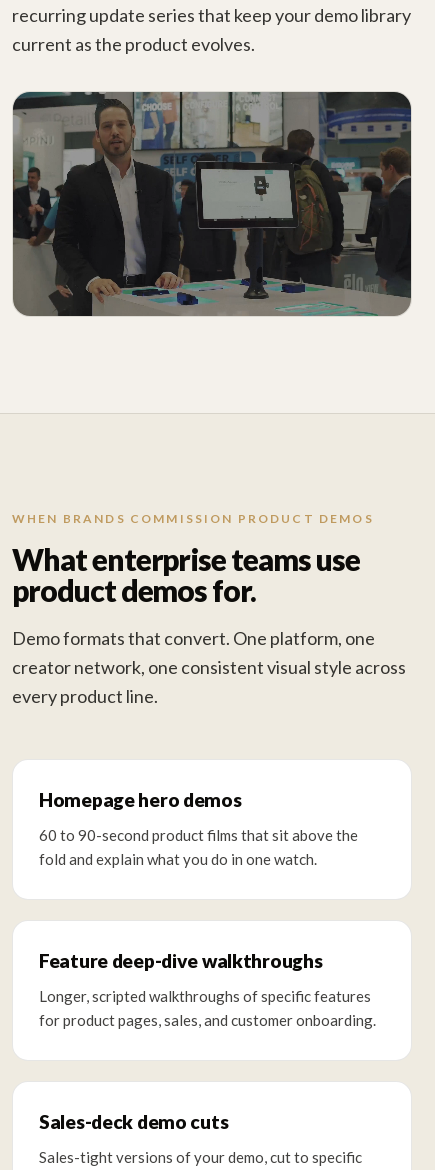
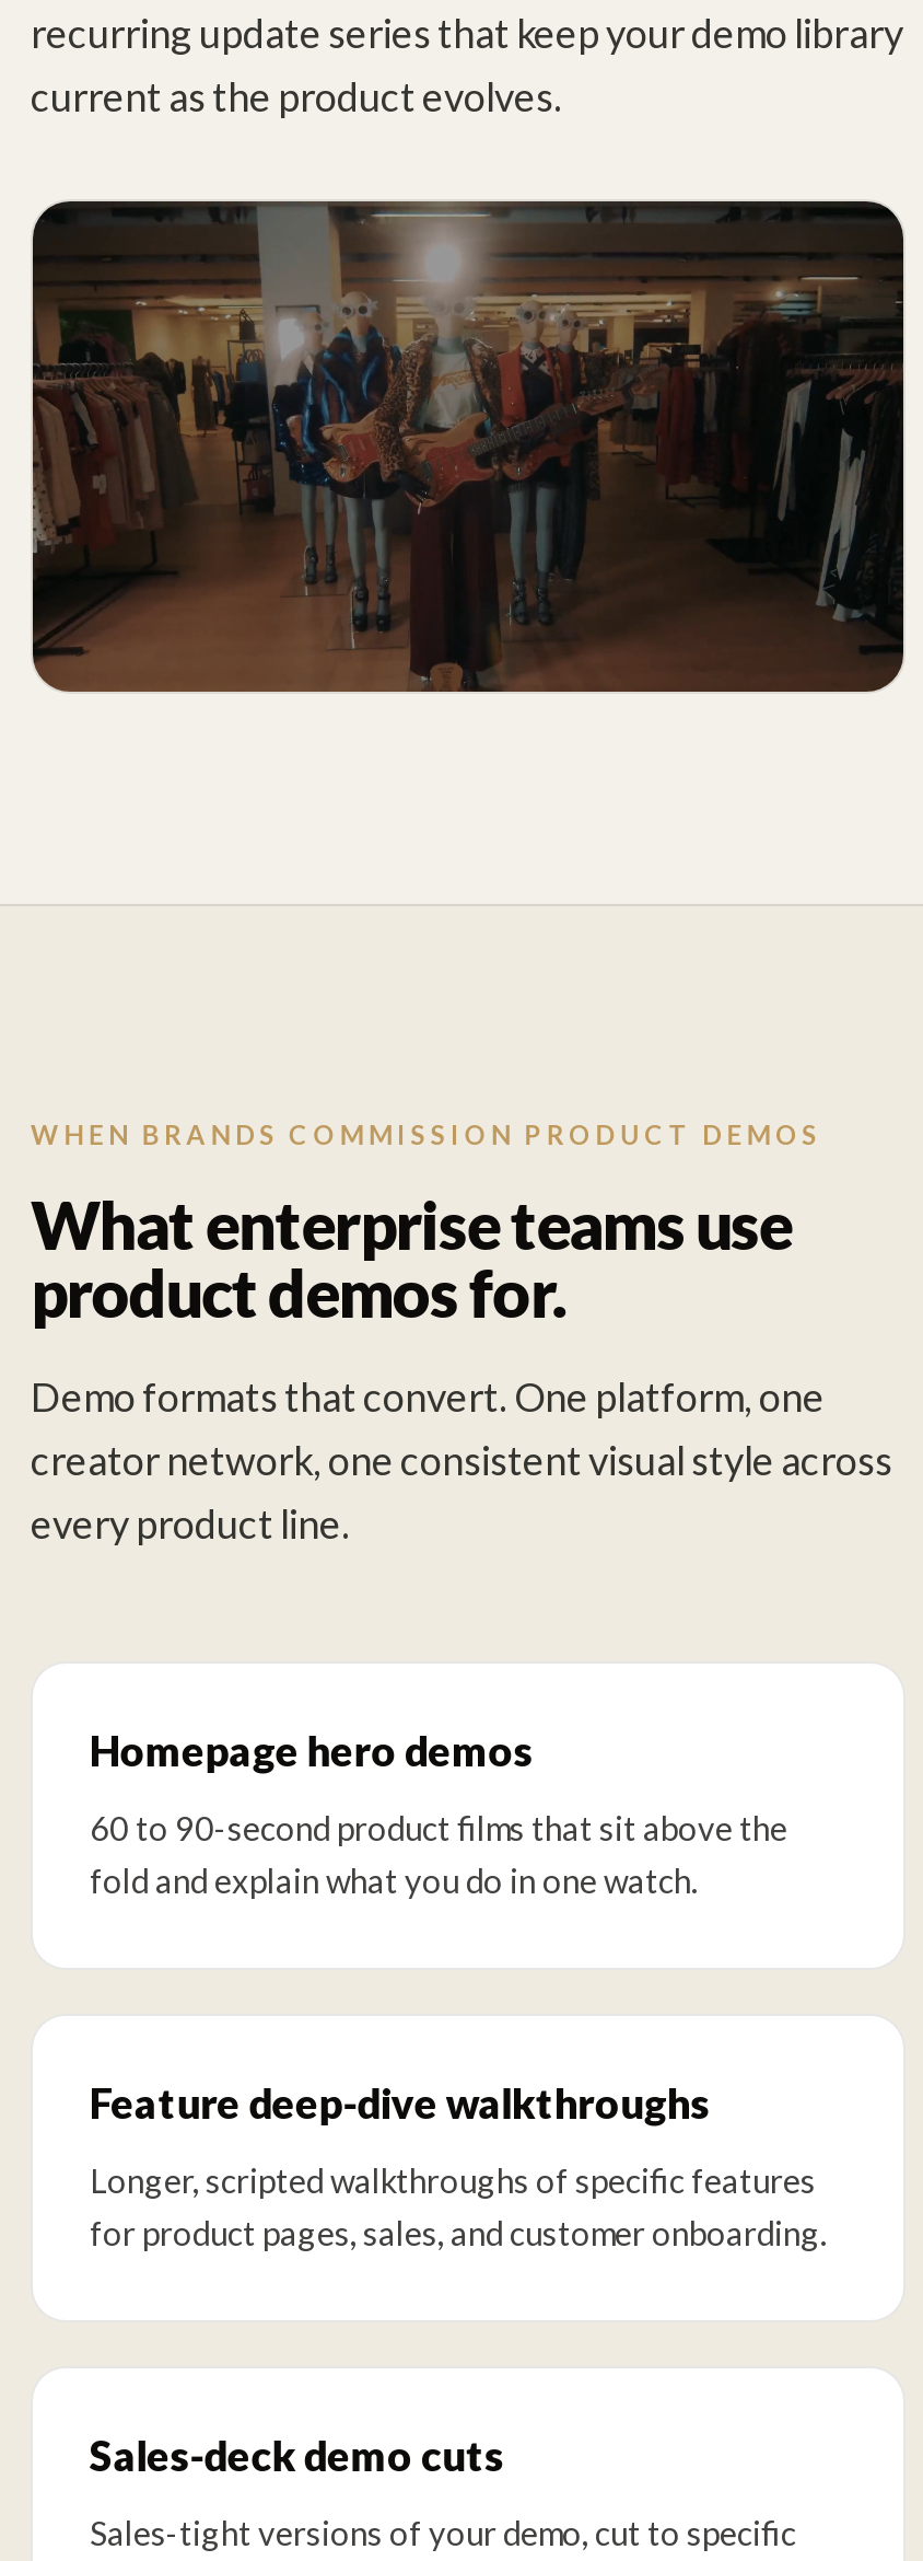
[12,91,411,317] [image] -> [33,201,903,694] [image]

